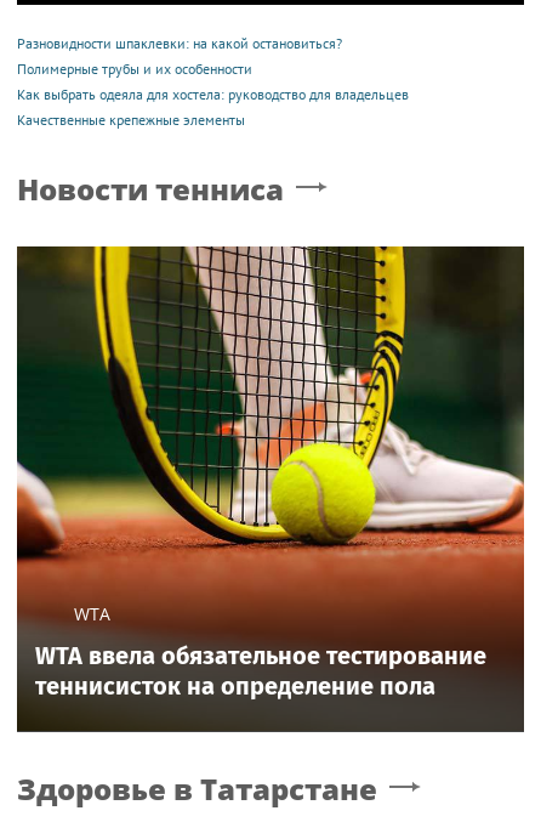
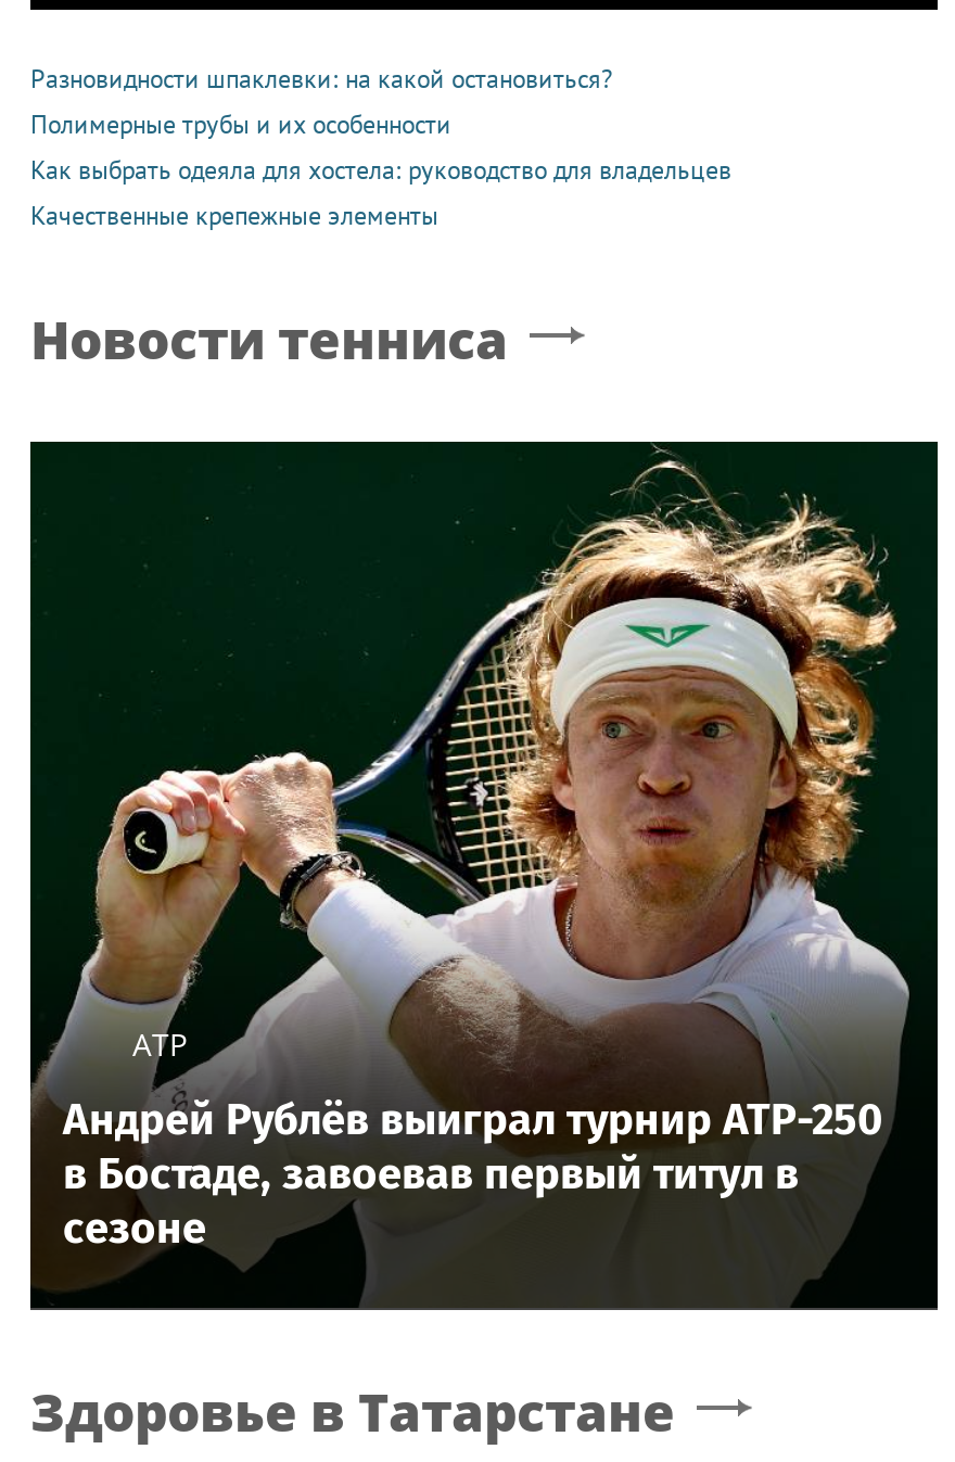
[16,245,525,731] [image] | WTA -> [28,440,940,1306] [image] | ATP
[35,641,486,700] WTA ввела обязательное тестирование | теннисисток на определение пола -> [63,1093,883,1253] Андрей Рублёв выиграл турнир ATP-250 | в Бостаде, завоевав первый титул в | сезоне

